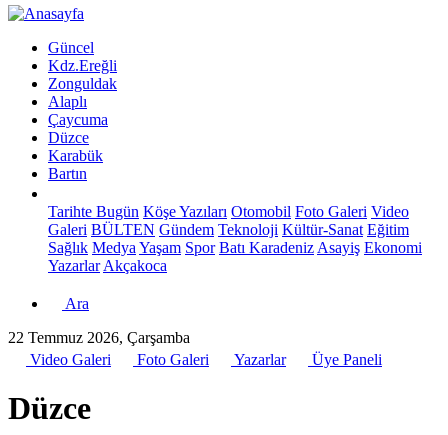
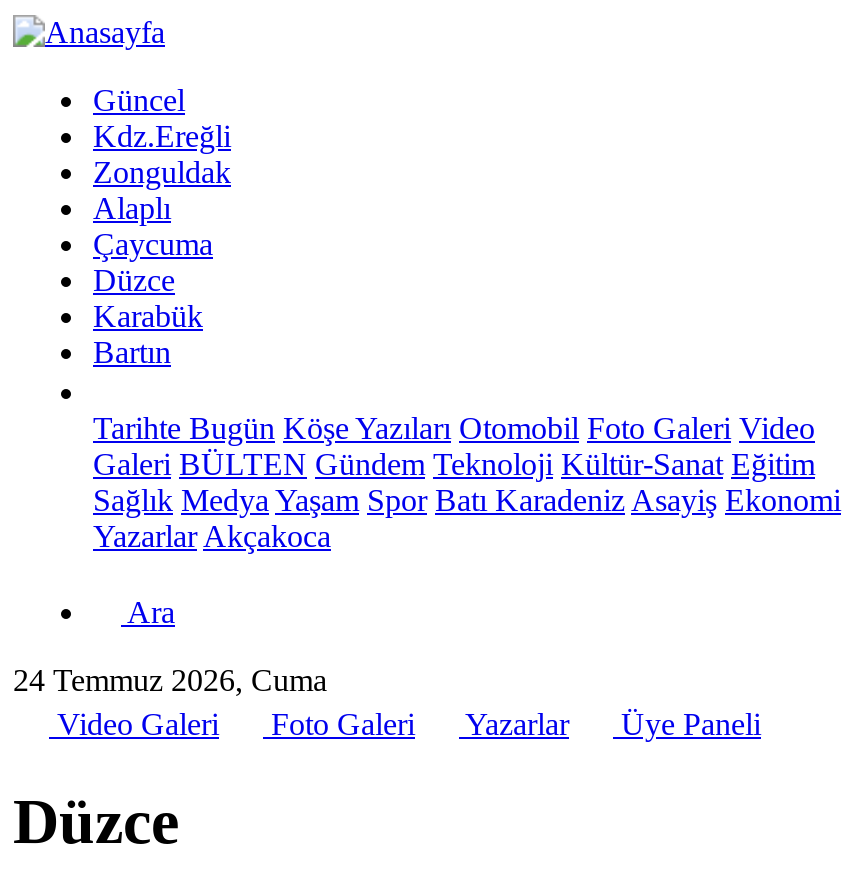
[8,329,190,346] 22 Temmuz 2026, Çarşamba -> [13,663,327,697] 24 Temmuz 2026, Cuma

